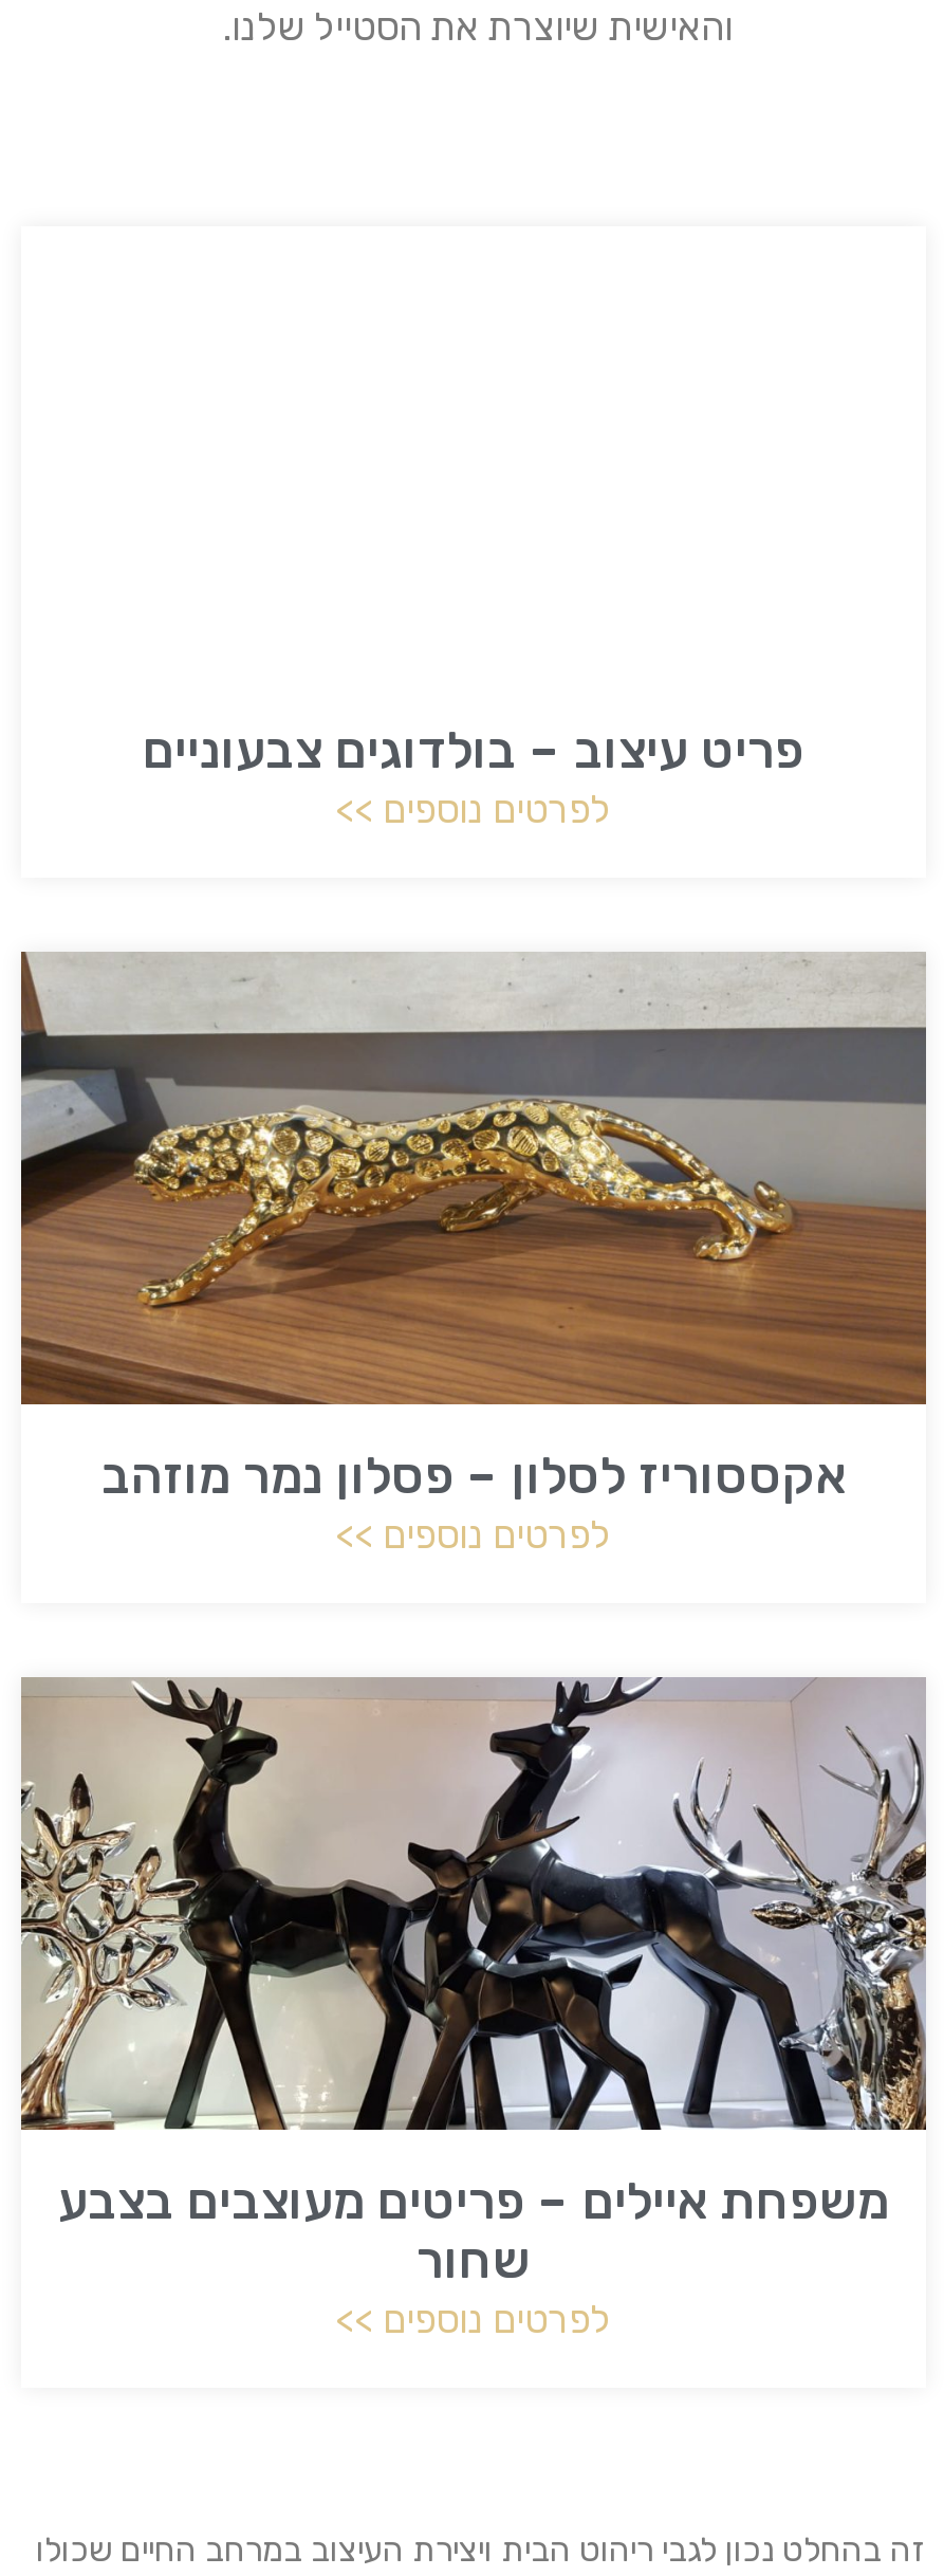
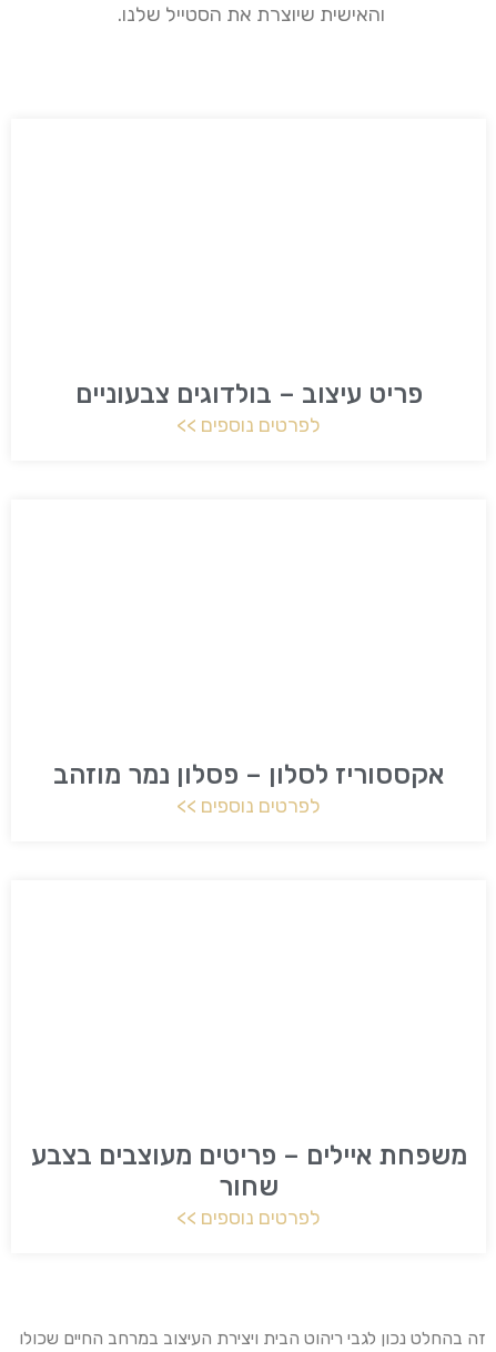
[19,950,928,1406] [image] -> none
[19,1675,928,2132] [image] -> none

